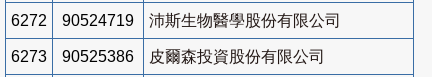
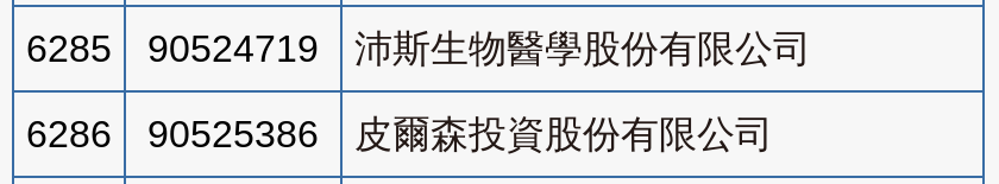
[11,12,341,29] 6272 90524719 沛斯生物醫學股份有限公司 -> [26,28,811,69] 6285 90524719 沛斯生物醫學股份有限公司
[11,48,325,65] 6273 90525386 皮爾森投資股份有限公司 -> [26,114,773,154] 6286 90525386 皮爾森投資股份有限公司

